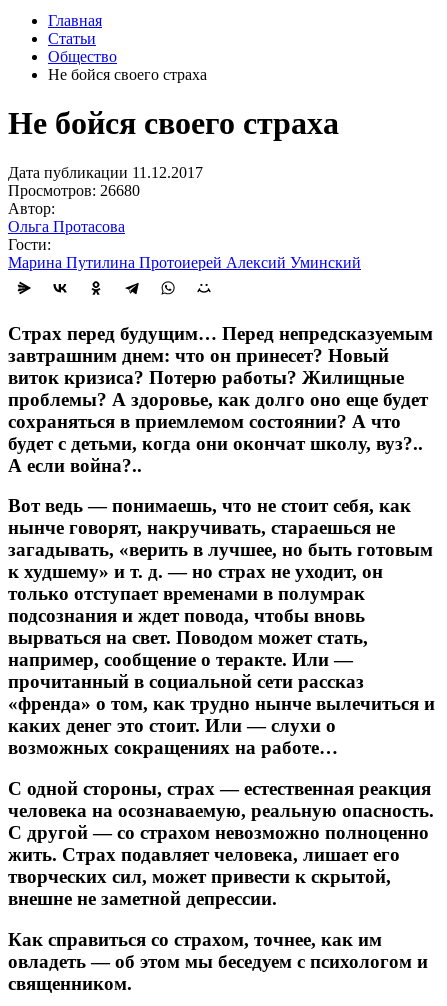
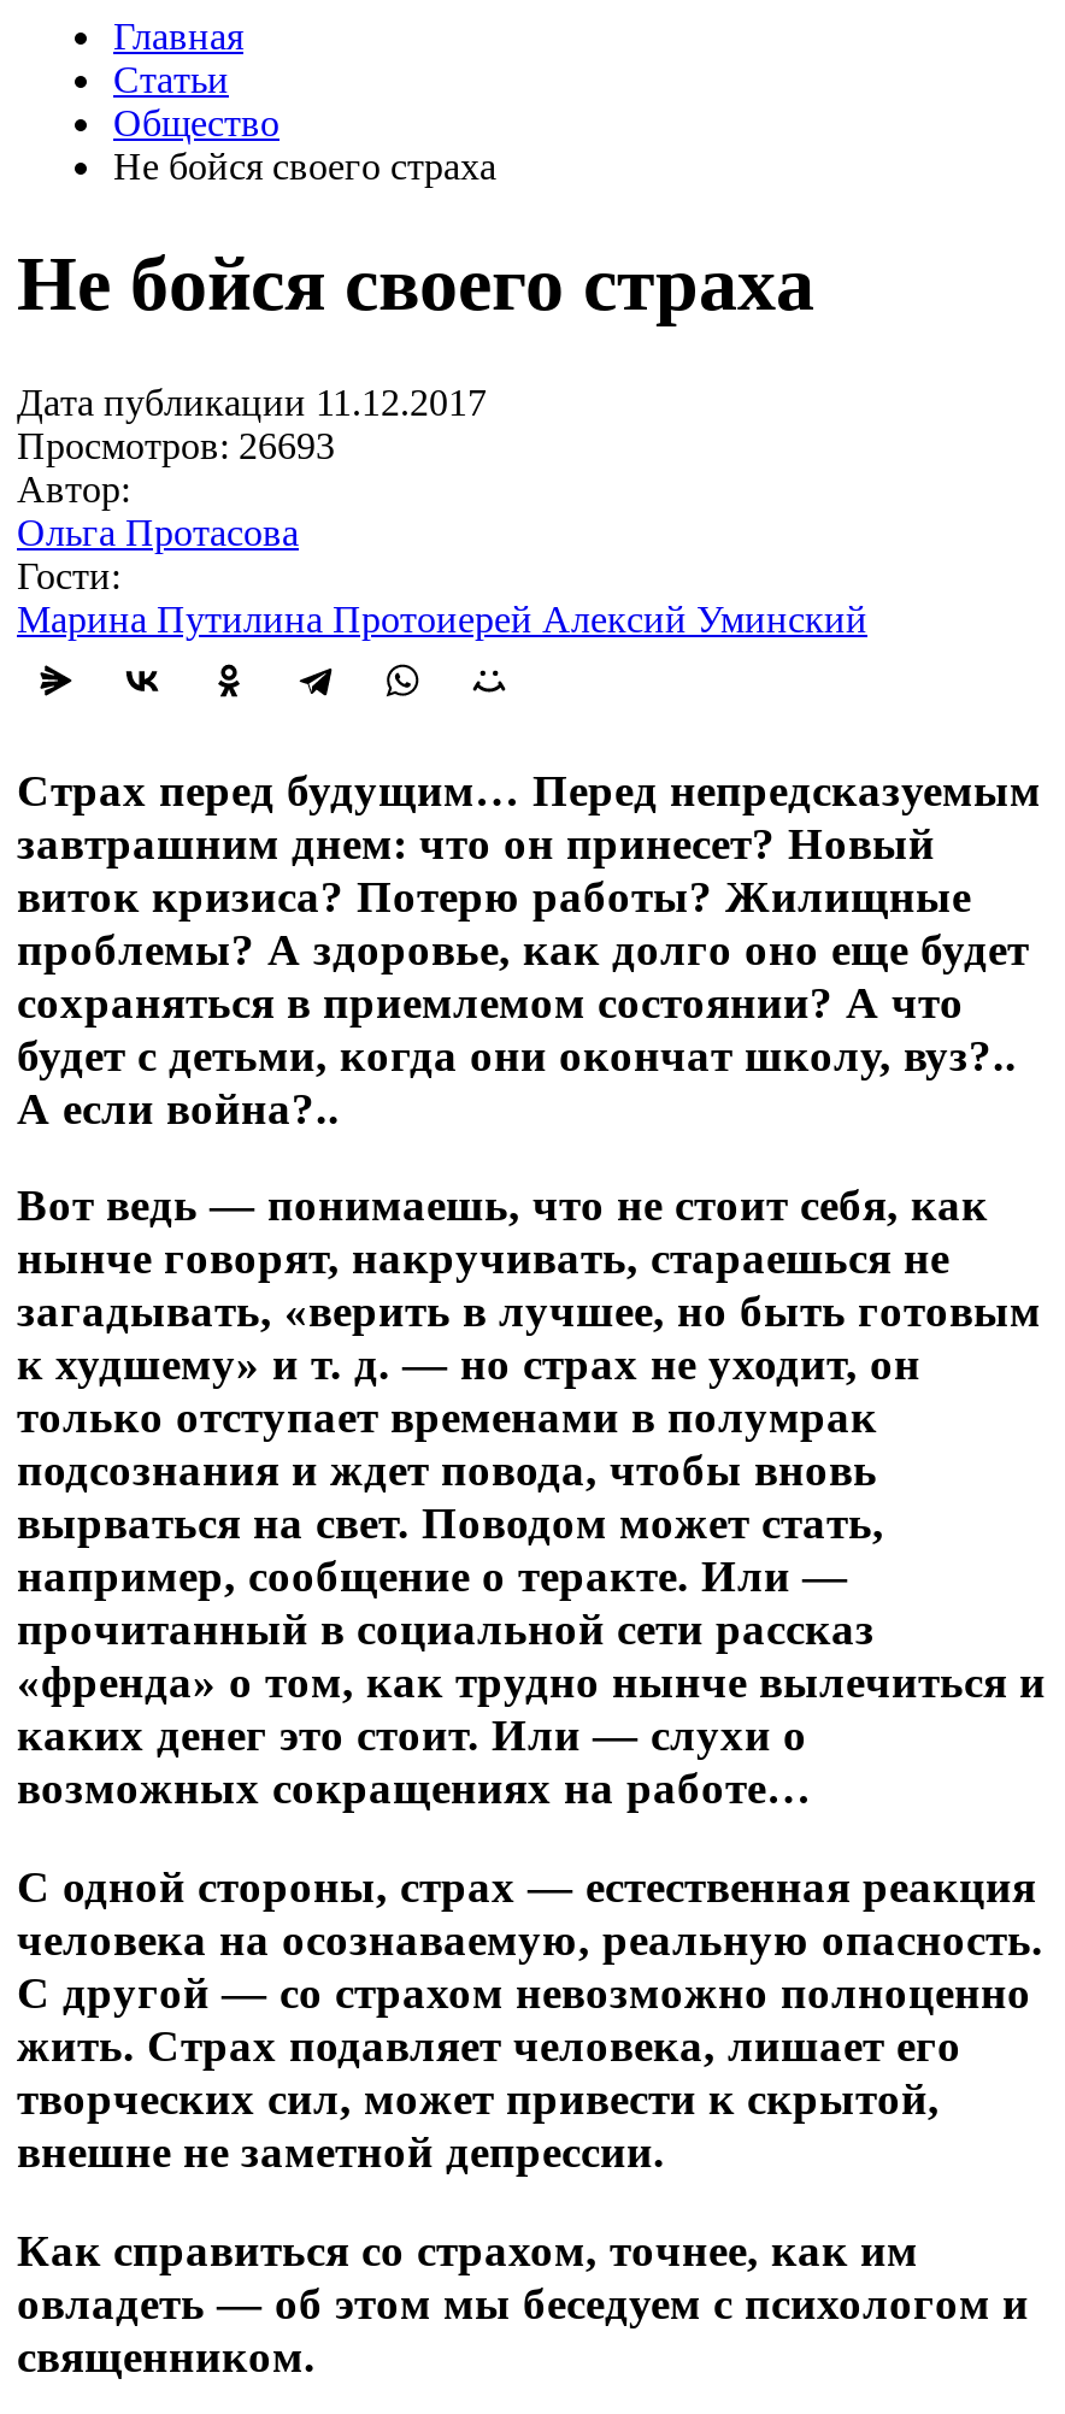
[8,182,140,199] Просмотров: 26680 -> [17,425,335,466] Просмотров: 26693

